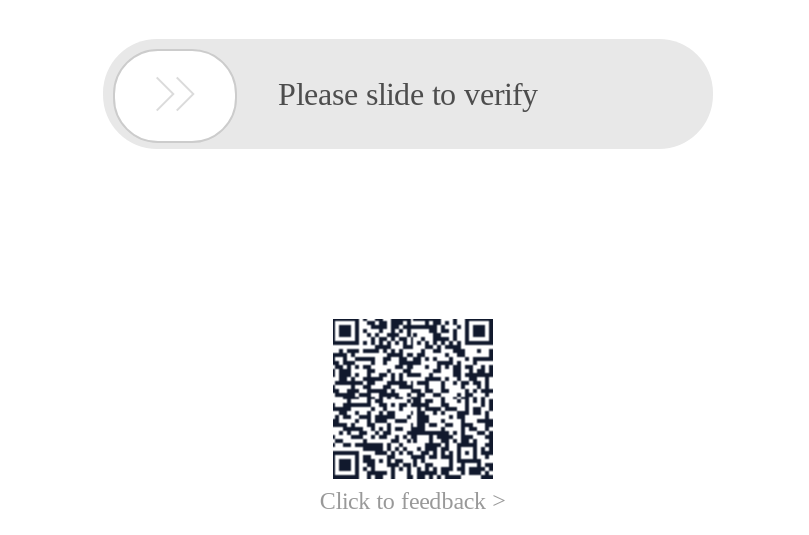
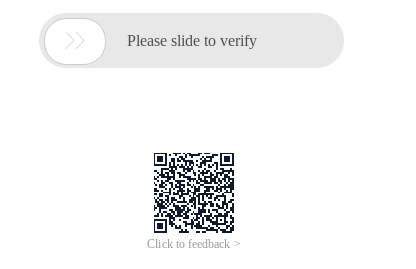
[331,317,495,481] [image] -> [153,153,235,234] [image]

